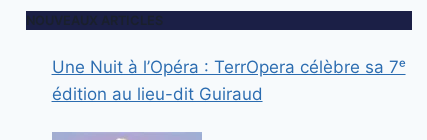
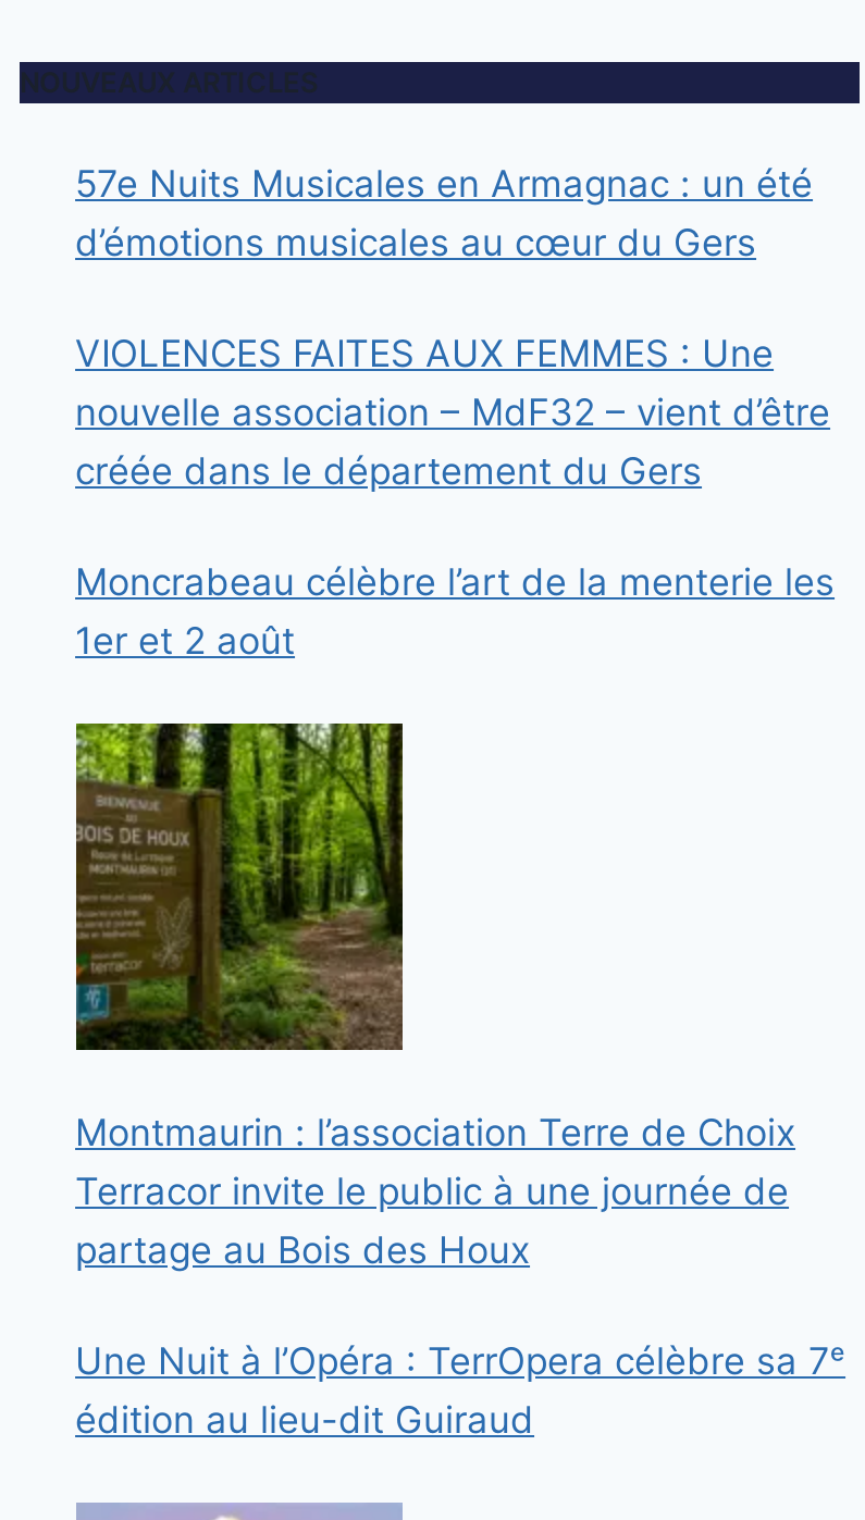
none -> [74,721,795,1272] [image] | Montmaurin : l’association Terre de Choix | Terracor invite le public à une journée de | partage au Bois des Houx
none -> [75,163,835,663] 57e Nuits Musicales en Armagnac : un été | d’émotions musicales au cœur du Gers | VIOLENCES FAITES AUX FEMMES : Une | nouvelle association – MdF32 – vient d’être | créée dans le département du Gers | Moncrabeau célèbre l’art de la menterie les | 1er et 2 août

